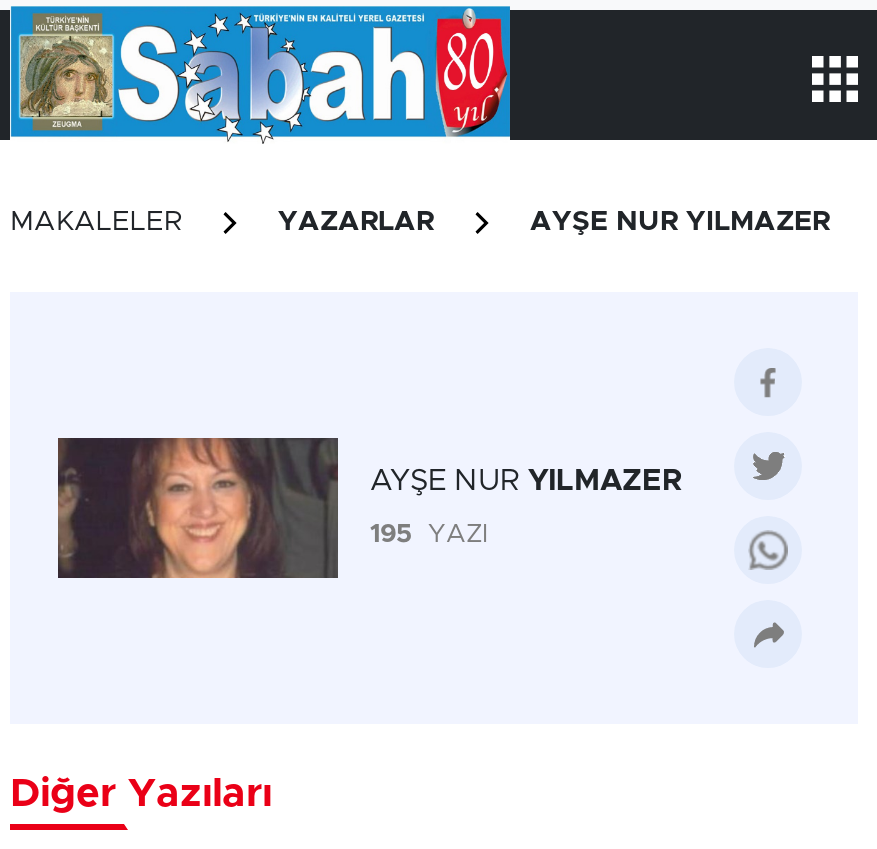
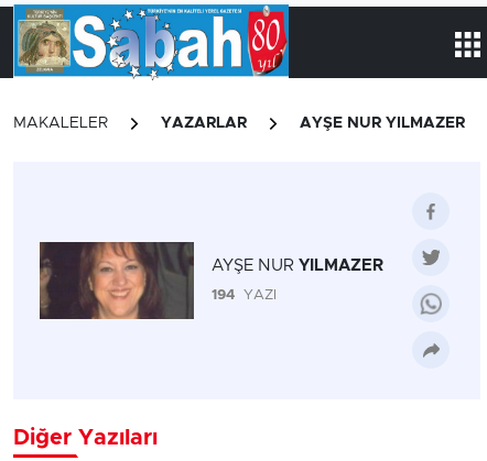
[370,521,488,547] 195 YAZI -> [212,288,277,302] 194 YAZI

